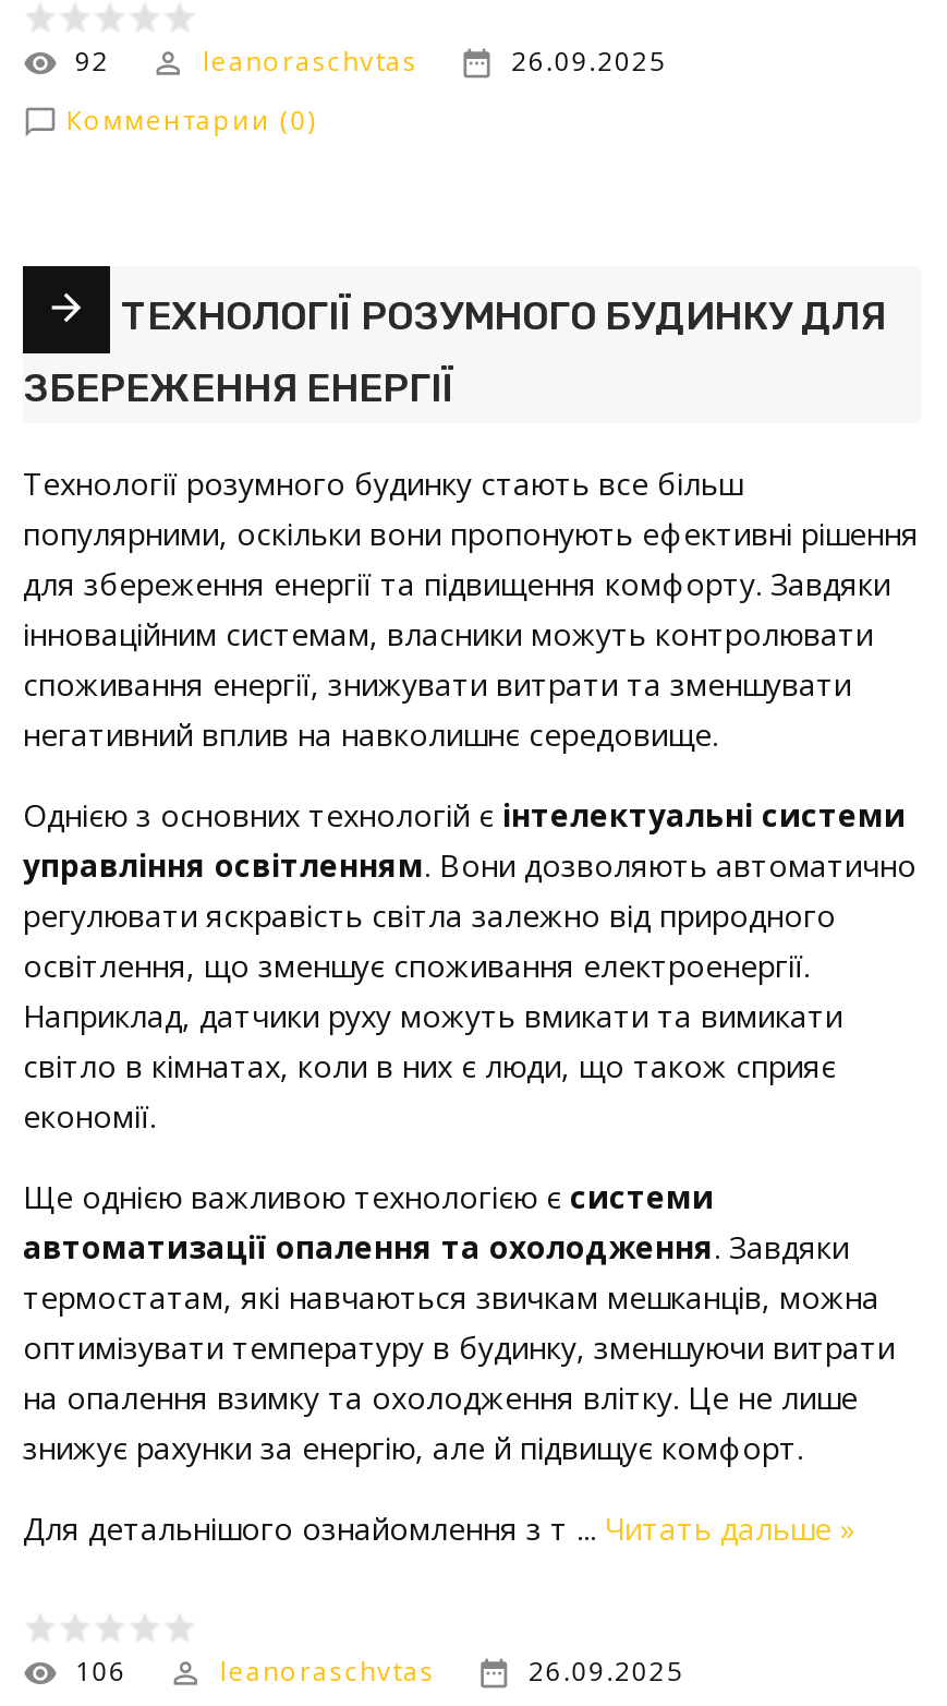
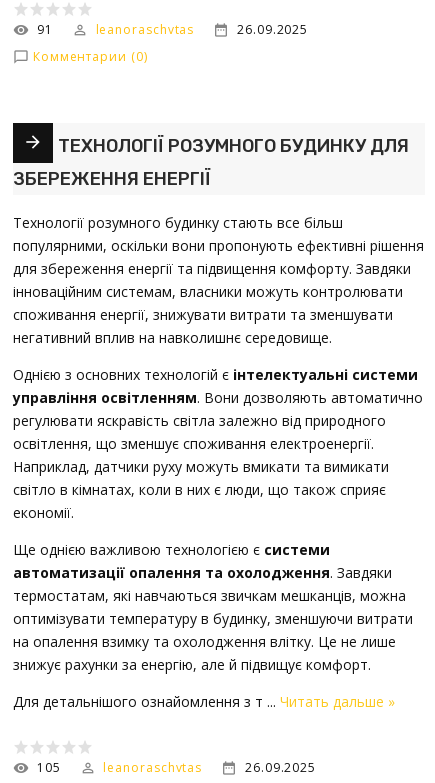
[75,43,109,80] 92 -> [37,21,53,38] 91
[75,1653,127,1690] 106 -> [37,759,61,776] 105

